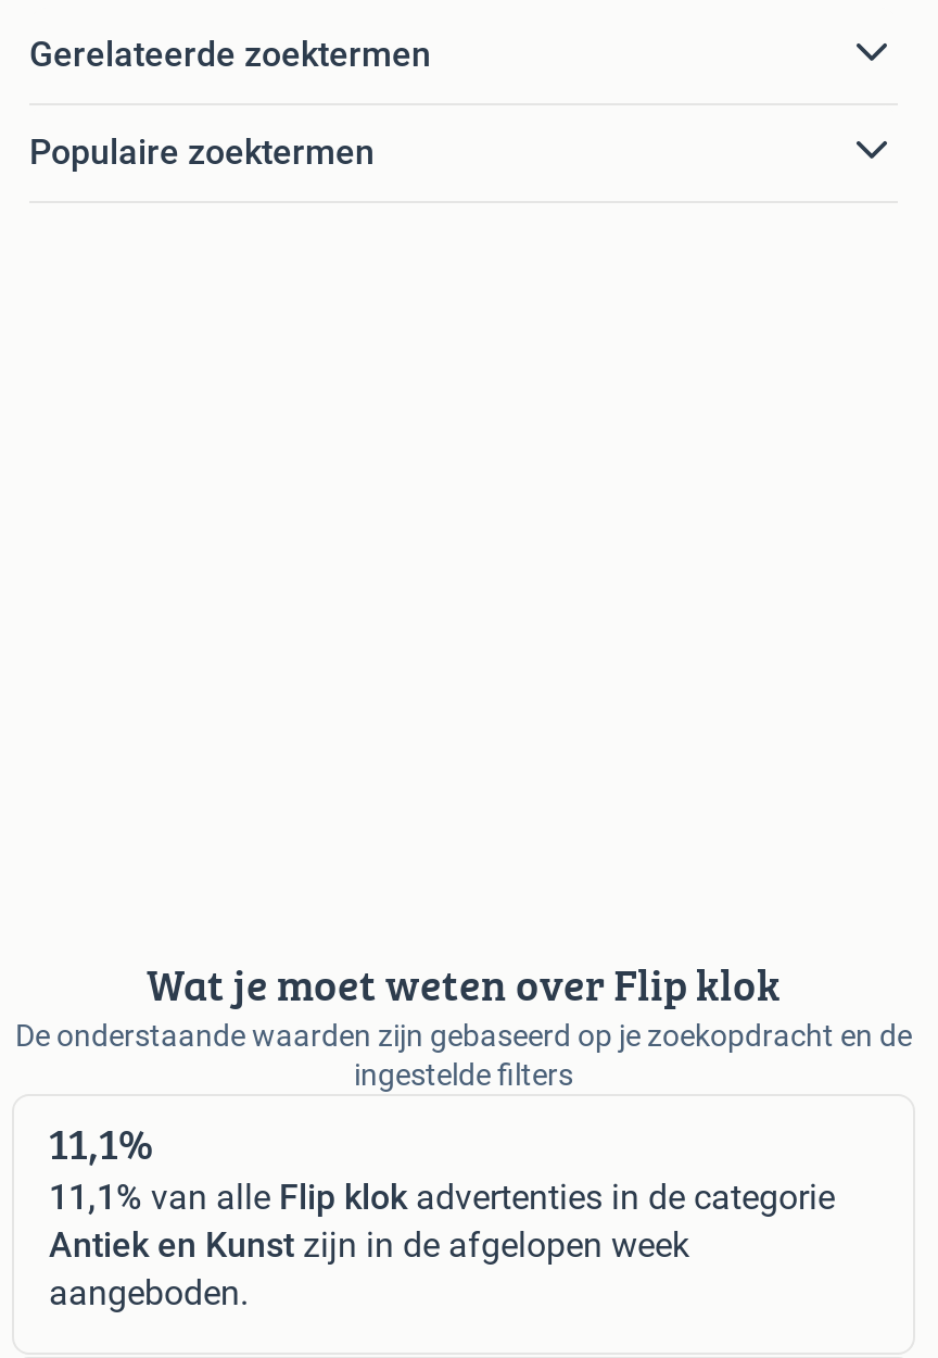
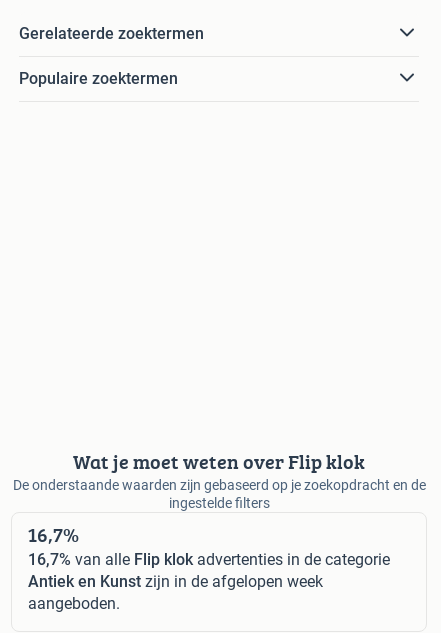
[49,1112,153,1175] 11,1% -> [28,520,79,549] 16,7%
[49,1177,835,1218] 11,1% van alle Flip klok advertenties in de categorie -> [28,550,390,569] 16,7% van alle Flip klok advertenties in de categorie

